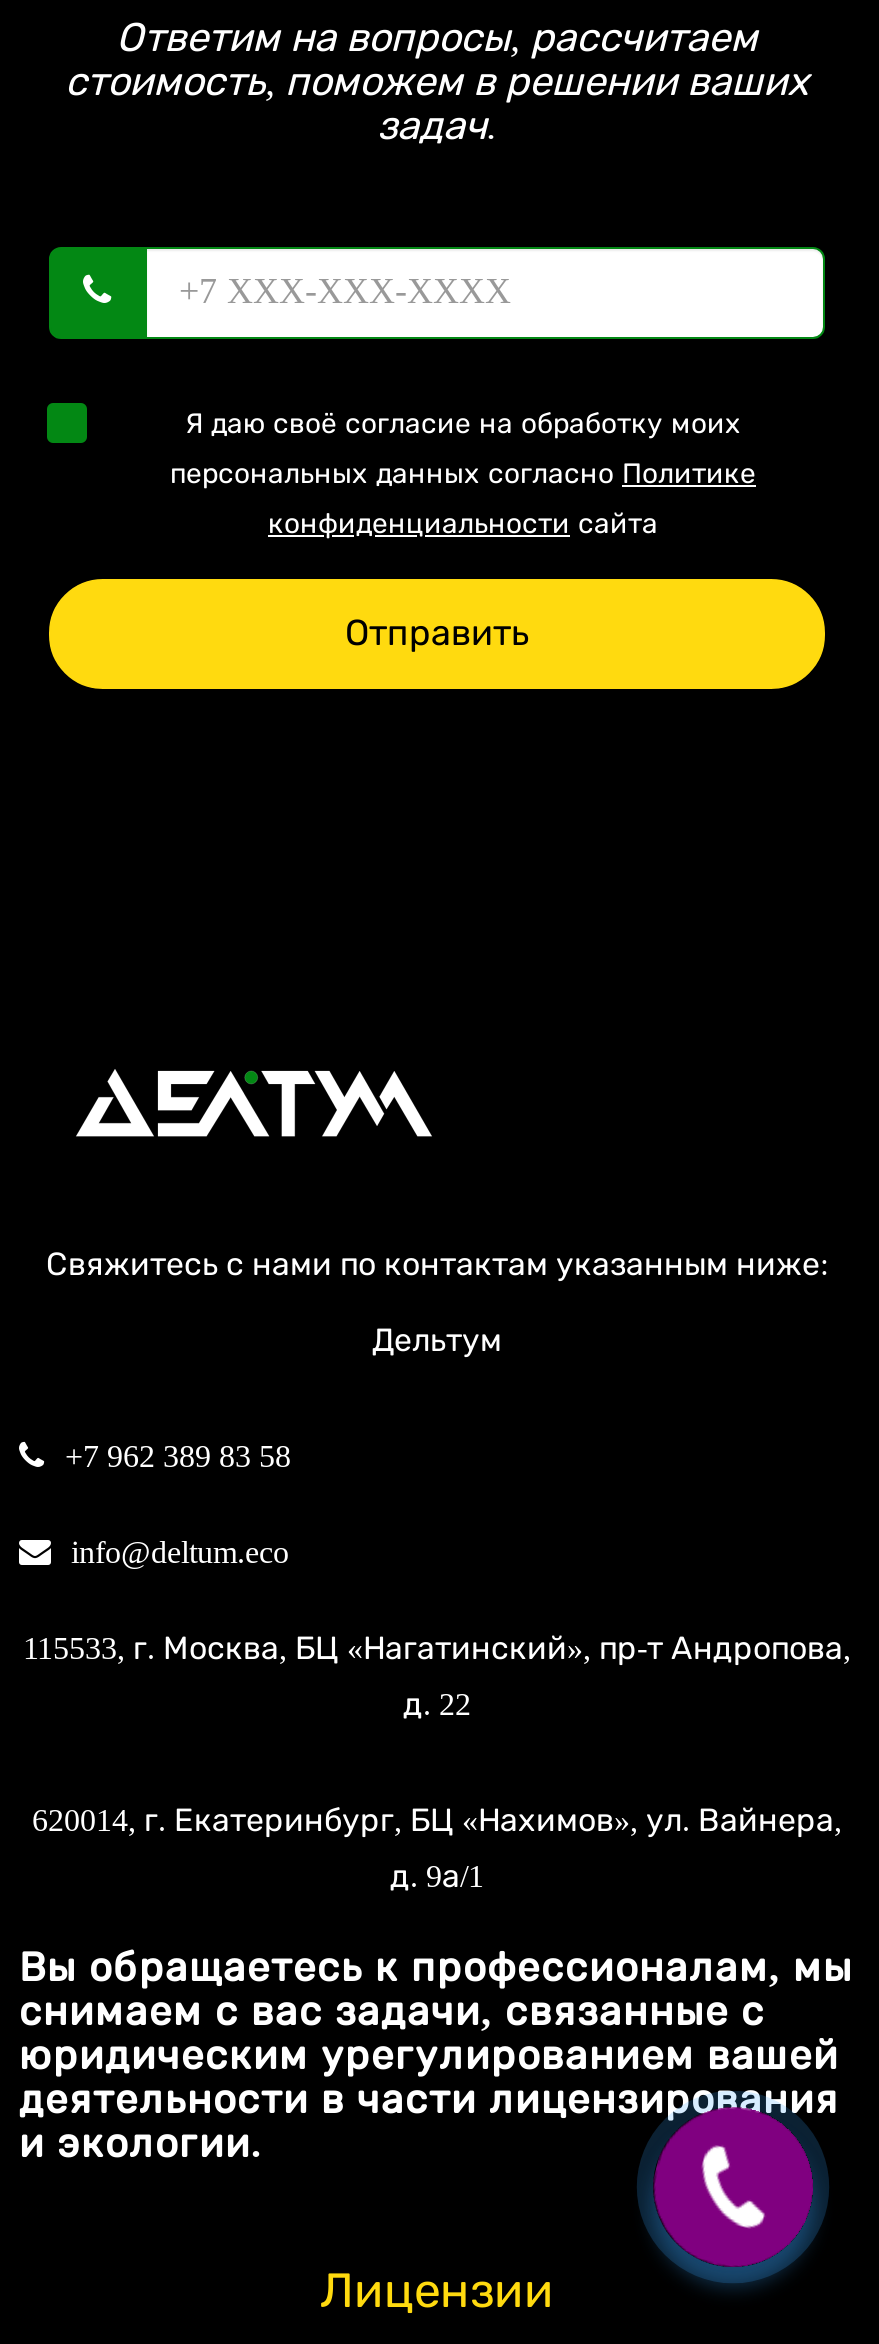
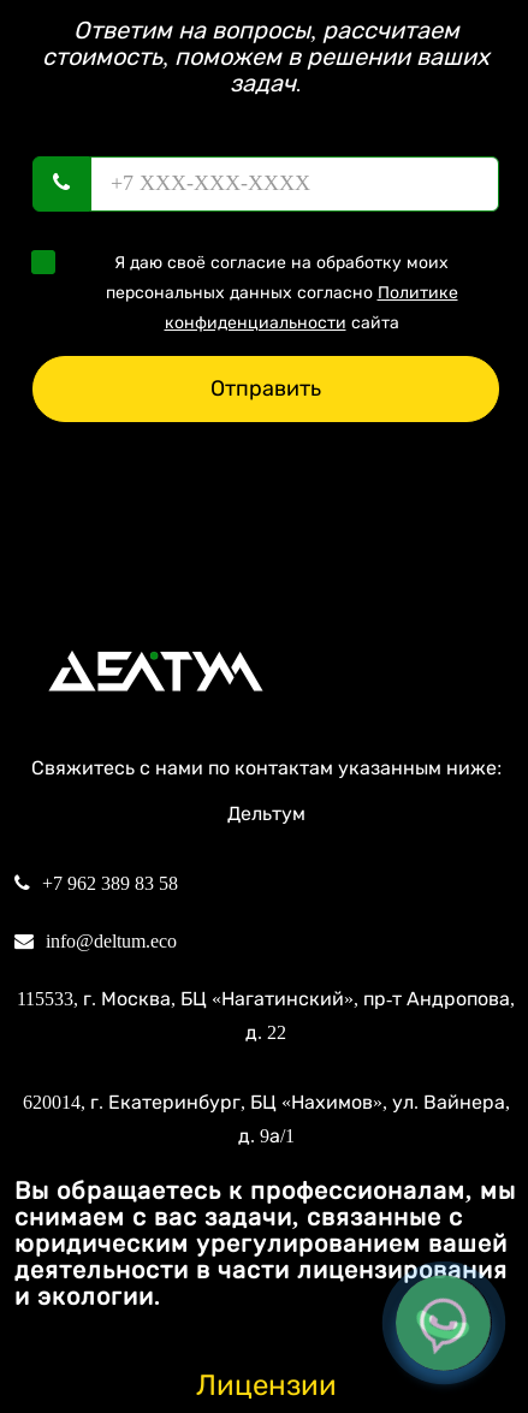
[633,2125,833,2267] [image] -> [382,1286,505,1371] [image]

